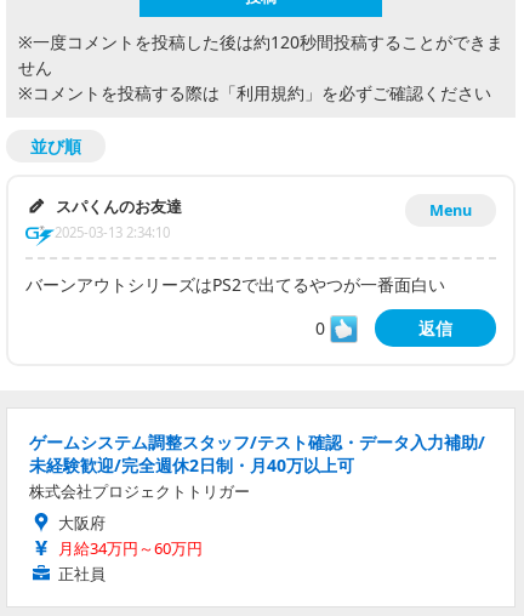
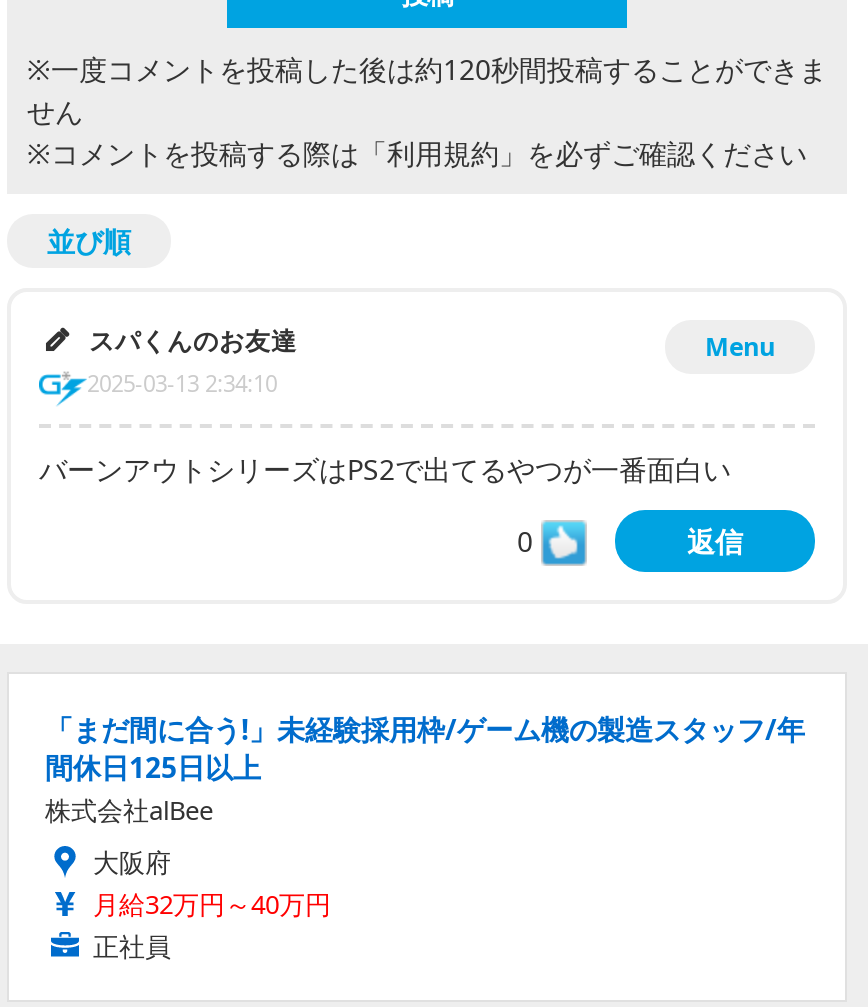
[29,430,485,502] ゲームシステム調整スタッフ/テスト確認・データ入力補助/ | 未経験歓迎/完全週休2日制・月40万以上可 | 株式会社プロジェクトトリガー -> [45,709,805,827] 「まだ間に合う!」未経験採用枠/ゲーム機の製造スタッフ/年 | 間休日125日以上 | 株式会社alBee
[58,537,203,559] 月給34万円～60万円 -> [93,885,331,921] 月給32万円～40万円

